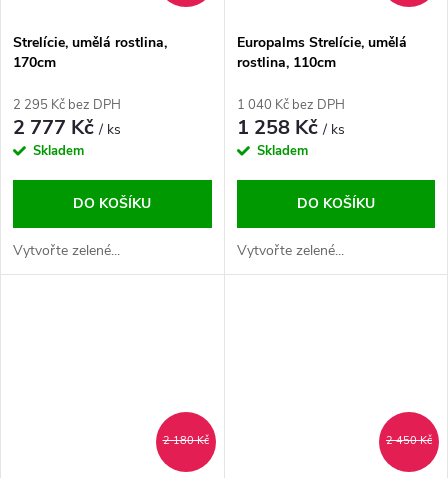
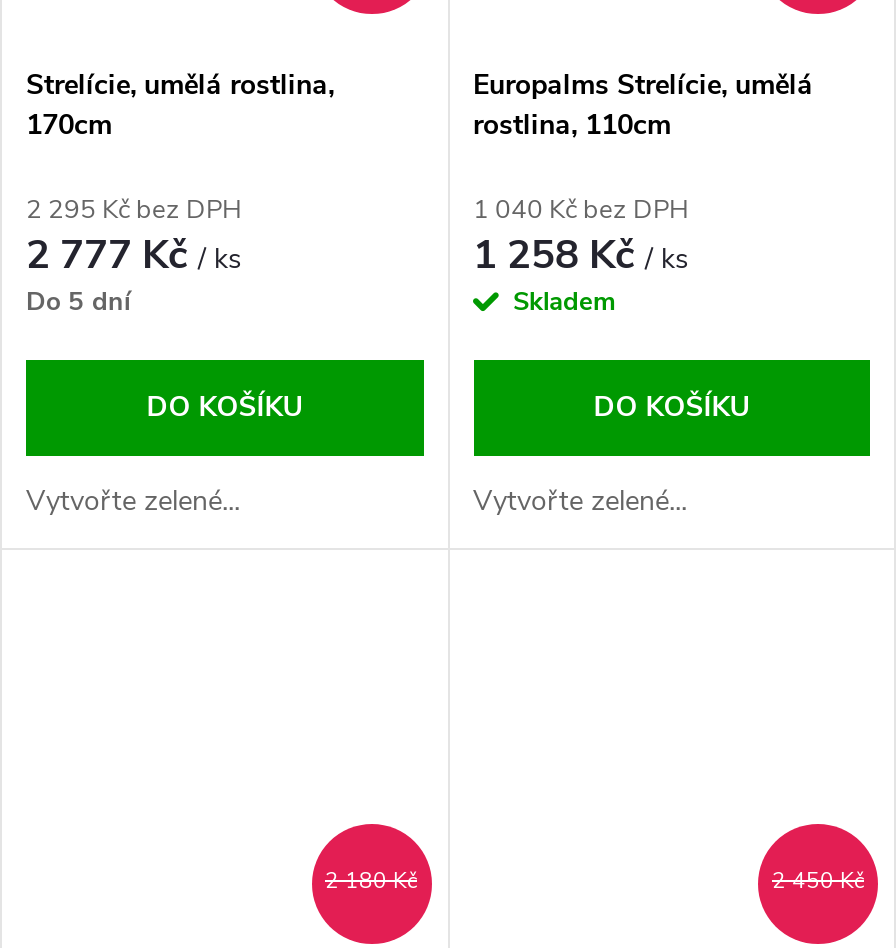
[33,142,84,160] Skladem -> [26,284,130,320] Do 5 dní

